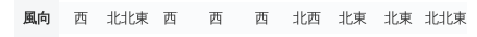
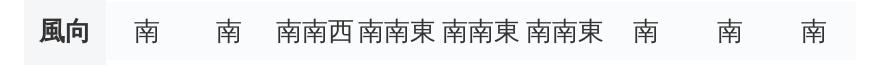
[74,10,467,26] 西 | 北北東 | 西 | 西 | 西 | 北西 | 北東 | 北東 | 北北東 -> [134,16,827,46] 南 | 南 | 南南西 南南東 南南東 南南東 | 南 | 南 | 南

